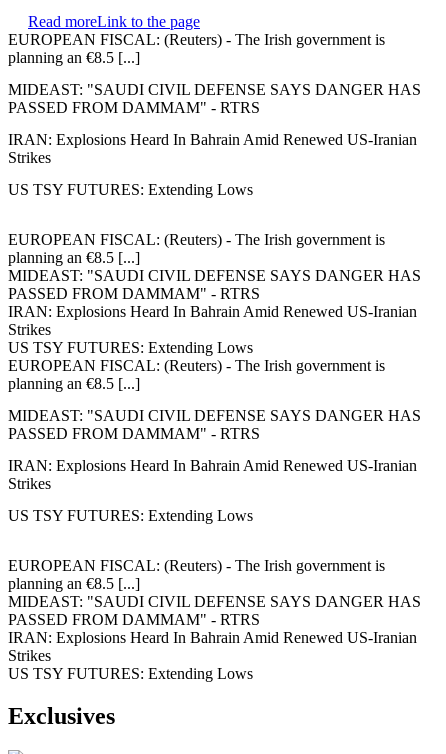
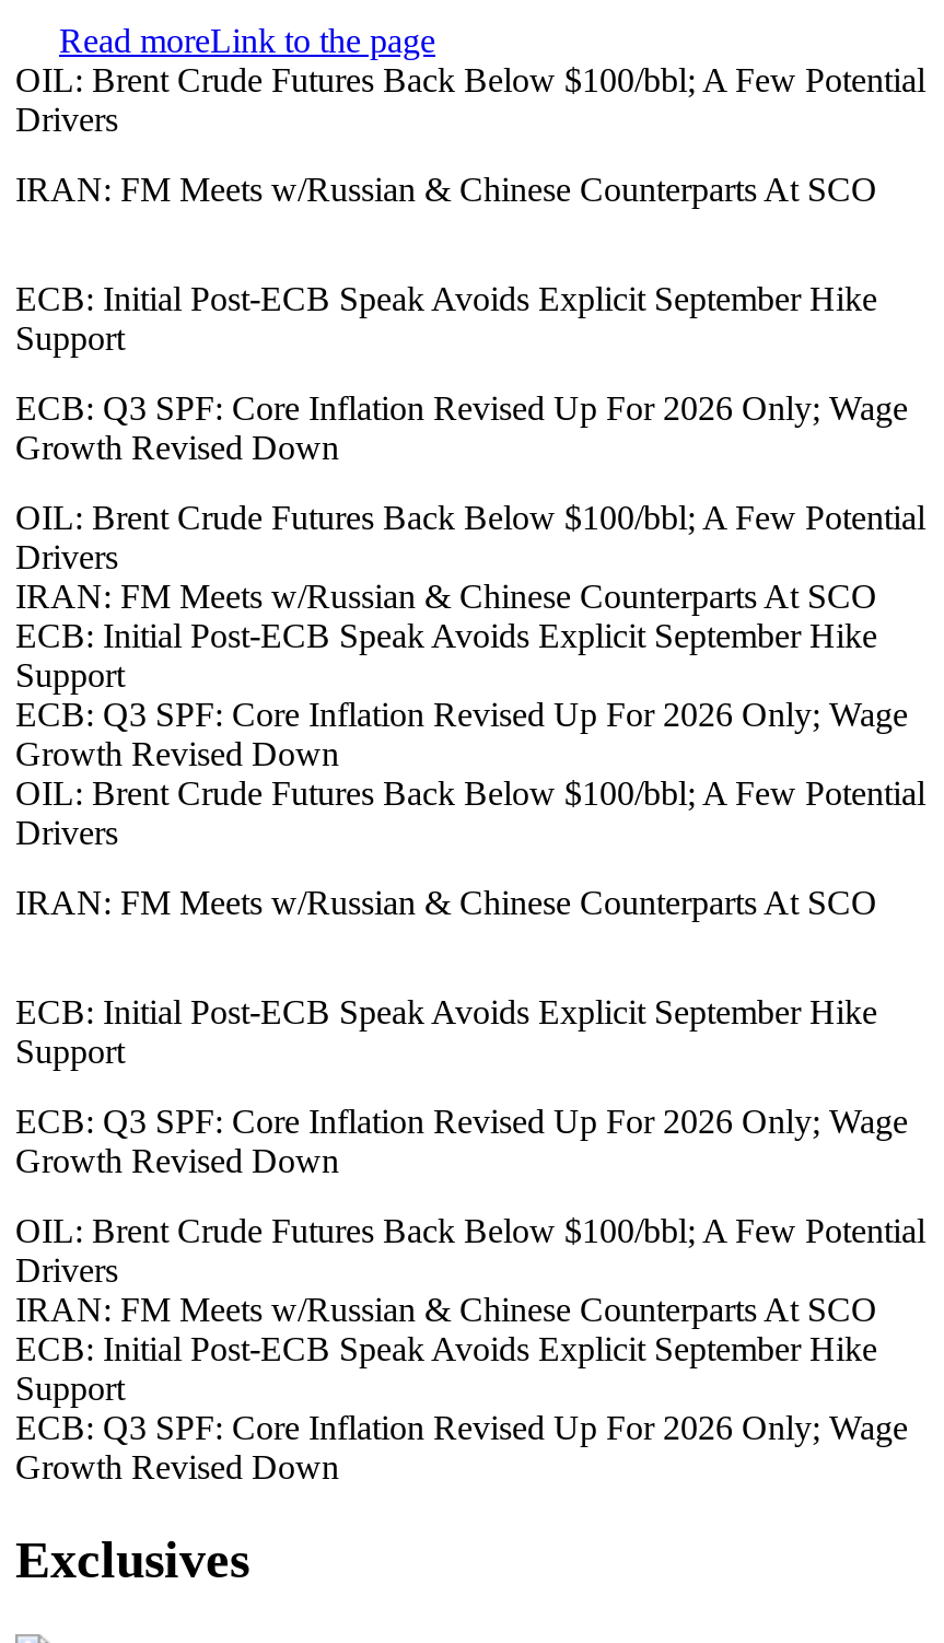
[8,31,385,66] EUROPEAN FISCAL: (Reuters) - The Irish government is | planning an €8.5 [...] -> [15,62,925,138] OIL: Brent Crude Futures Back Below $100/bbl; A Few Potential | Drivers
[8,81,421,116] MIDEAST: "SAUDI CIVIL DEFENSE SAYS DANGER HAS | PASSED FROM DAMMAM" - RTRS -> [15,171,877,208] IRAN: FM Meets w/Russian & Chinese Counterparts At SCO
[8,131,417,166] IRAN: Explosions Heard In Bahrain Amid Renewed US-Iranian | Strikes -> [15,280,877,357] ECB: Initial Post-ECB Speak Avoids Explicit September Hike | Support
[8,181,253,198] US TSY FUTURES: Extending Lows -> [15,390,908,466] ECB: Q3 SPF: Core Inflation Revised Up For 2026 Only; Wage | Growth Revised Down
[8,231,421,392] EUROPEAN FISCAL: (Reuters) - The Irish government is | planning an €8.5 [...] | MIDEAST: "SAUDI CIVIL DEFENSE SAYS DANGER HAS | PASSED FROM DAMMAM" - RTRS | IRAN: Explosions Heard In Bahrain Amid Renewed US-Iranian | Strikes | US TSY FUTURES: Extending Lows | EUROPEAN FISCAL: (Reuters) - The Irish government is | planning an €8.5 [...] -> [15,499,925,851] OIL: Brent Crude Futures Back Below $100/bbl; A Few Potential | Drivers | IRAN: FM Meets w/Russian & Chinese Counterparts At SCO | ECB: Initial Post-ECB Speak Avoids Explicit September Hike | Support | ECB: Q3 SPF: Core Inflation Revised Up For 2026 Only; Wage | Growth Revised Down | OIL: Brent Crude Futures Back Below $100/bbl; A Few Potential | Drivers
[8,407,421,442] MIDEAST: "SAUDI CIVIL DEFENSE SAYS DANGER HAS | PASSED FROM DAMMAM" - RTRS -> [15,884,877,921] IRAN: FM Meets w/Russian & Chinese Counterparts At SCO
[8,457,417,492] IRAN: Explosions Heard In Bahrain Amid Renewed US-Iranian | Strikes -> [15,994,877,1070] ECB: Initial Post-ECB Speak Avoids Explicit September Hike | Support
[8,507,253,524] US TSY FUTURES: Extending Lows -> [15,1103,908,1180] ECB: Q3 SPF: Core Inflation Revised Up For 2026 Only; Wage | Growth Revised Down
[8,557,421,682] EUROPEAN FISCAL: (Reuters) - The Irish government is | planning an €8.5 [...] | MIDEAST: "SAUDI CIVIL DEFENSE SAYS DANGER HAS | PASSED FROM DAMMAM" - RTRS | IRAN: Explosions Heard In Bahrain Amid Renewed US-Iranian | Strikes | US TSY FUTURES: Extending Lows -> [15,1212,925,1486] OIL: Brent Crude Futures Back Below $100/bbl; A Few Potential | Drivers | IRAN: FM Meets w/Russian & Chinese Counterparts At SCO | ECB: Initial Post-ECB Speak Avoids Explicit September Hike | Support | ECB: Q3 SPF: Core Inflation Revised Up For 2026 Only; Wage | Growth Revised Down

